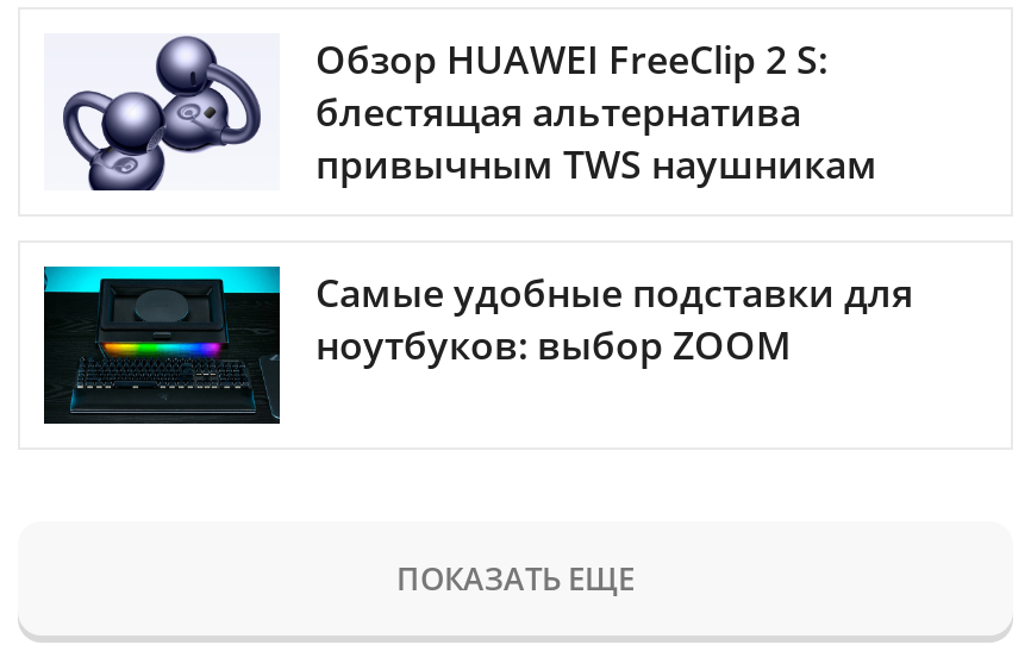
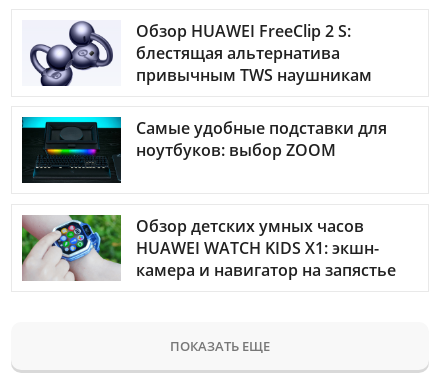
none -> [21,214,396,282] [image] | Обзор детских умных часов | HUAWEI WATCH KIDS X1: экшн- | камера и навигатор на запястье

